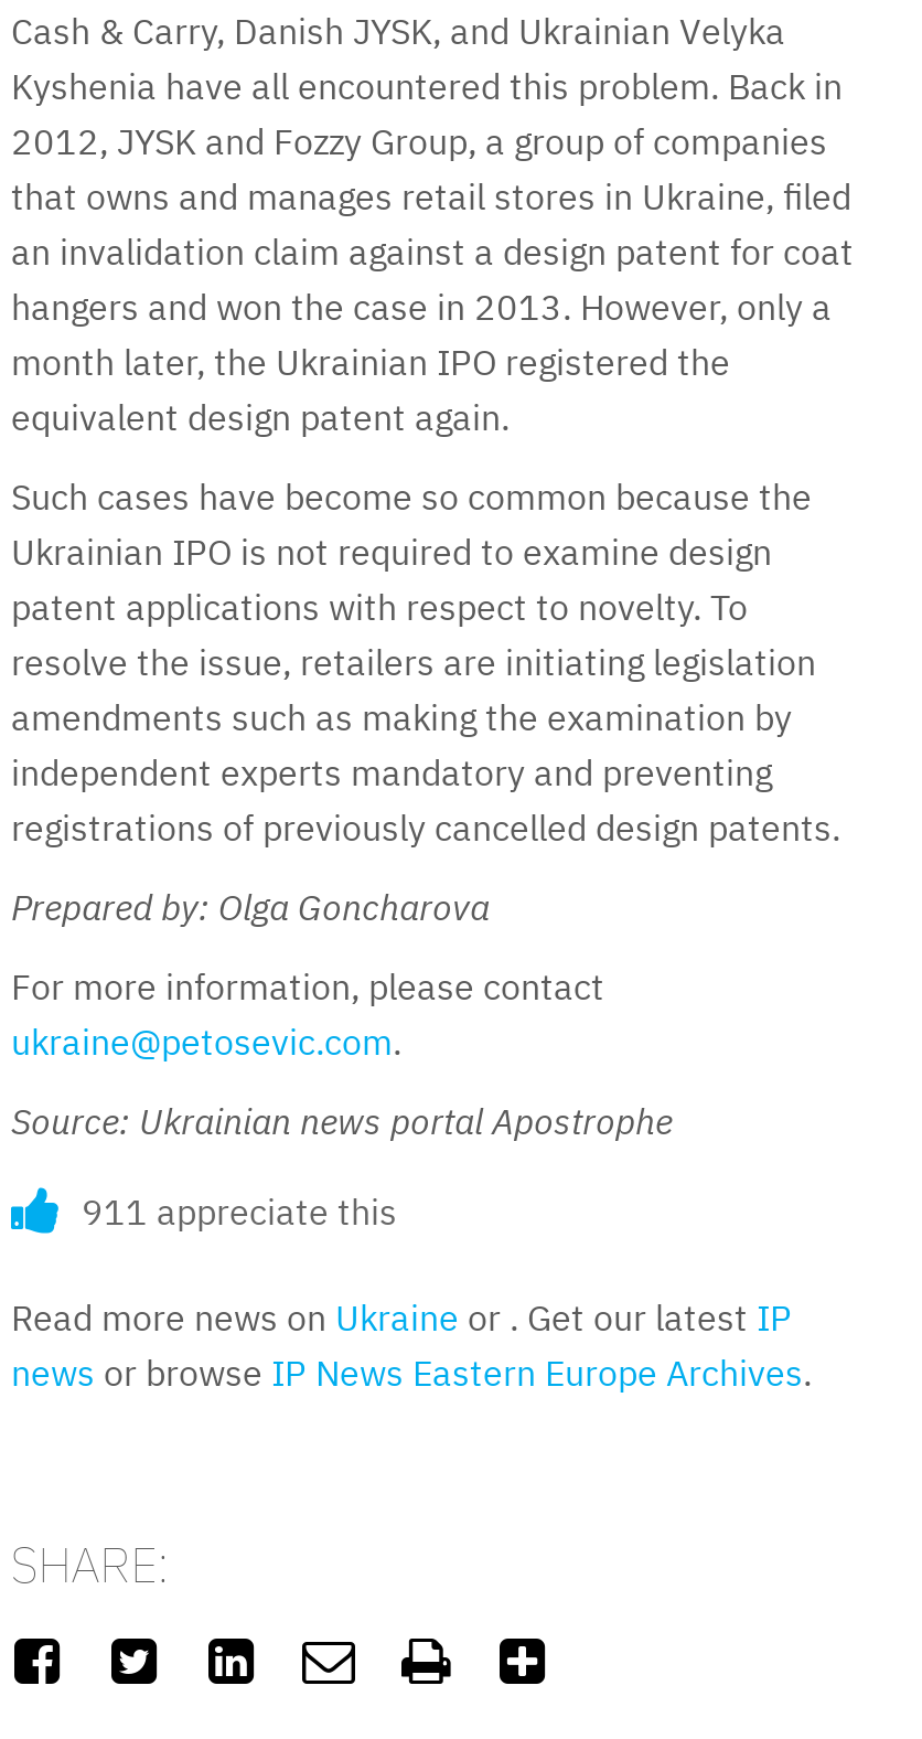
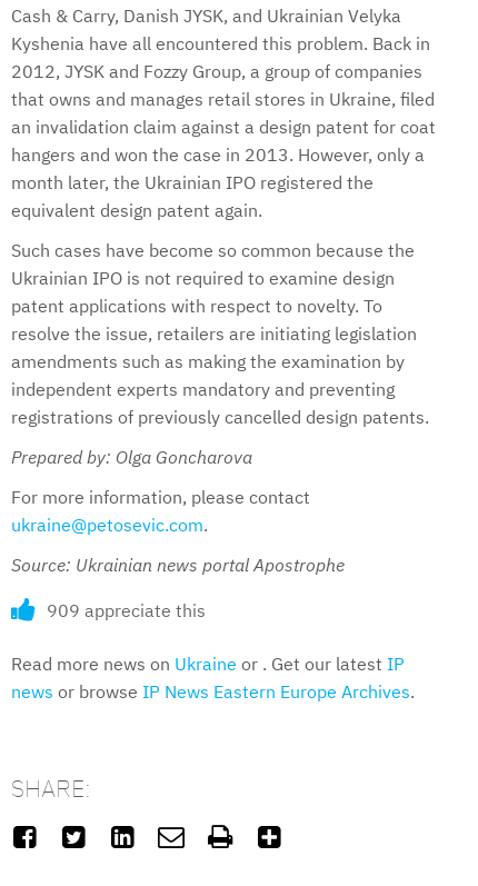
[82,1190,397,1234] 911 appreciate this -> [47,600,206,622] 909 appreciate this

